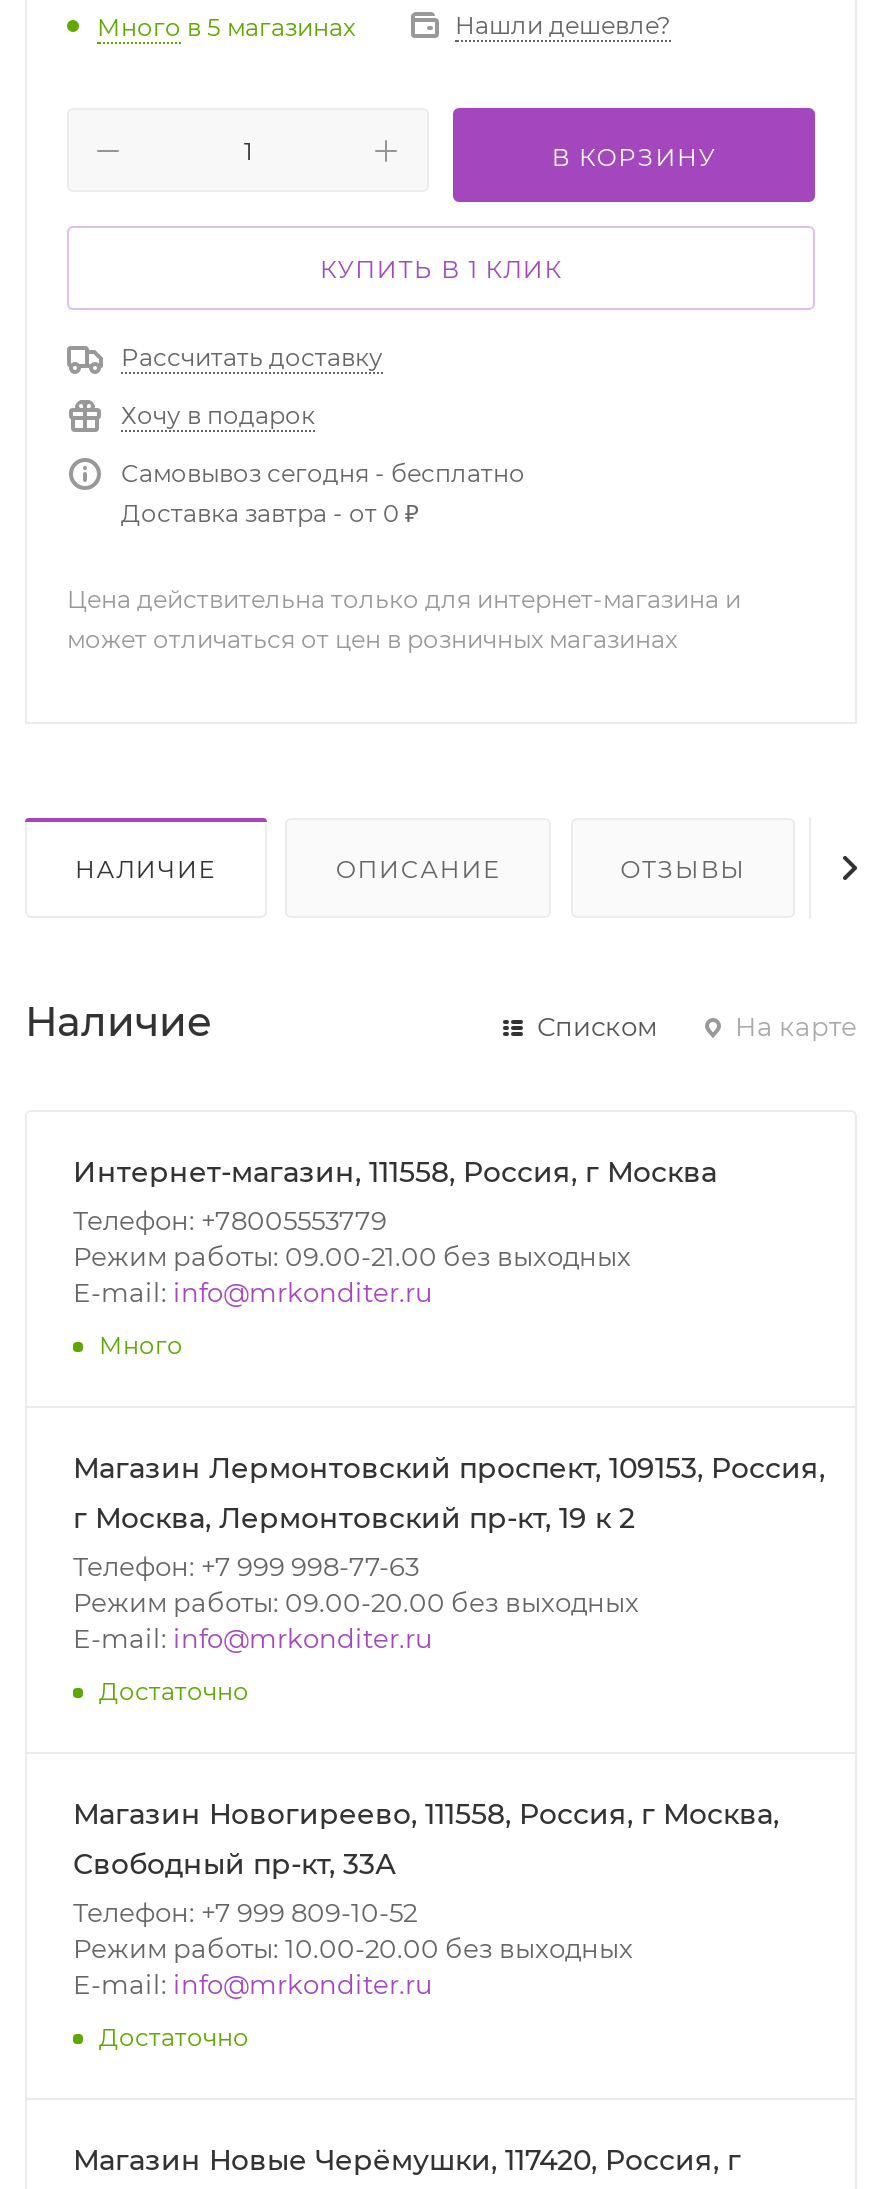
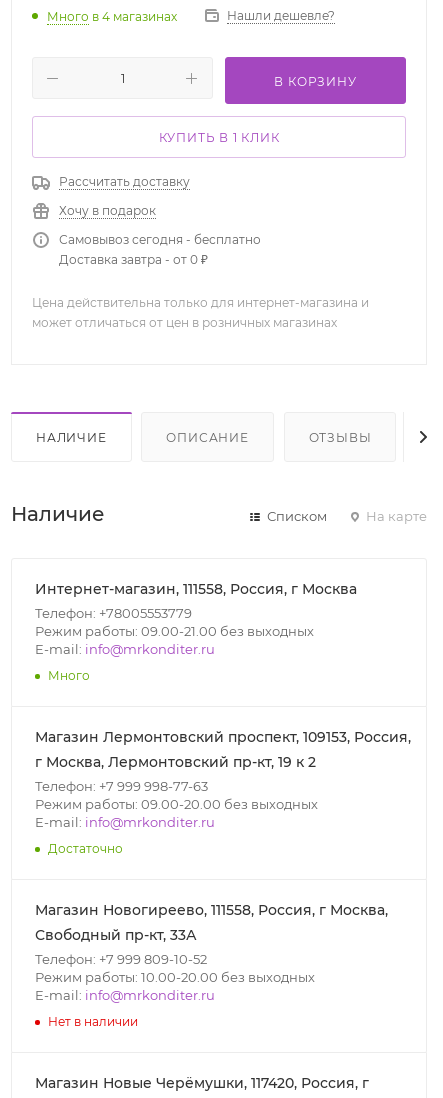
[97,11,355,41] Много в 5 магазинах -> [47,8,177,23] Много в 4 магазинах
[99,2022,249,2052] Достаточно -> [48,1014,138,1029] Нет в наличии

